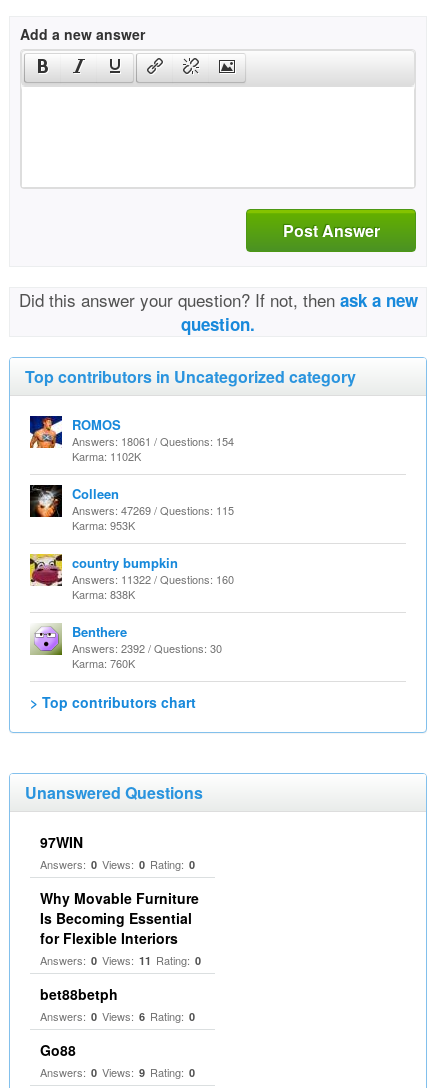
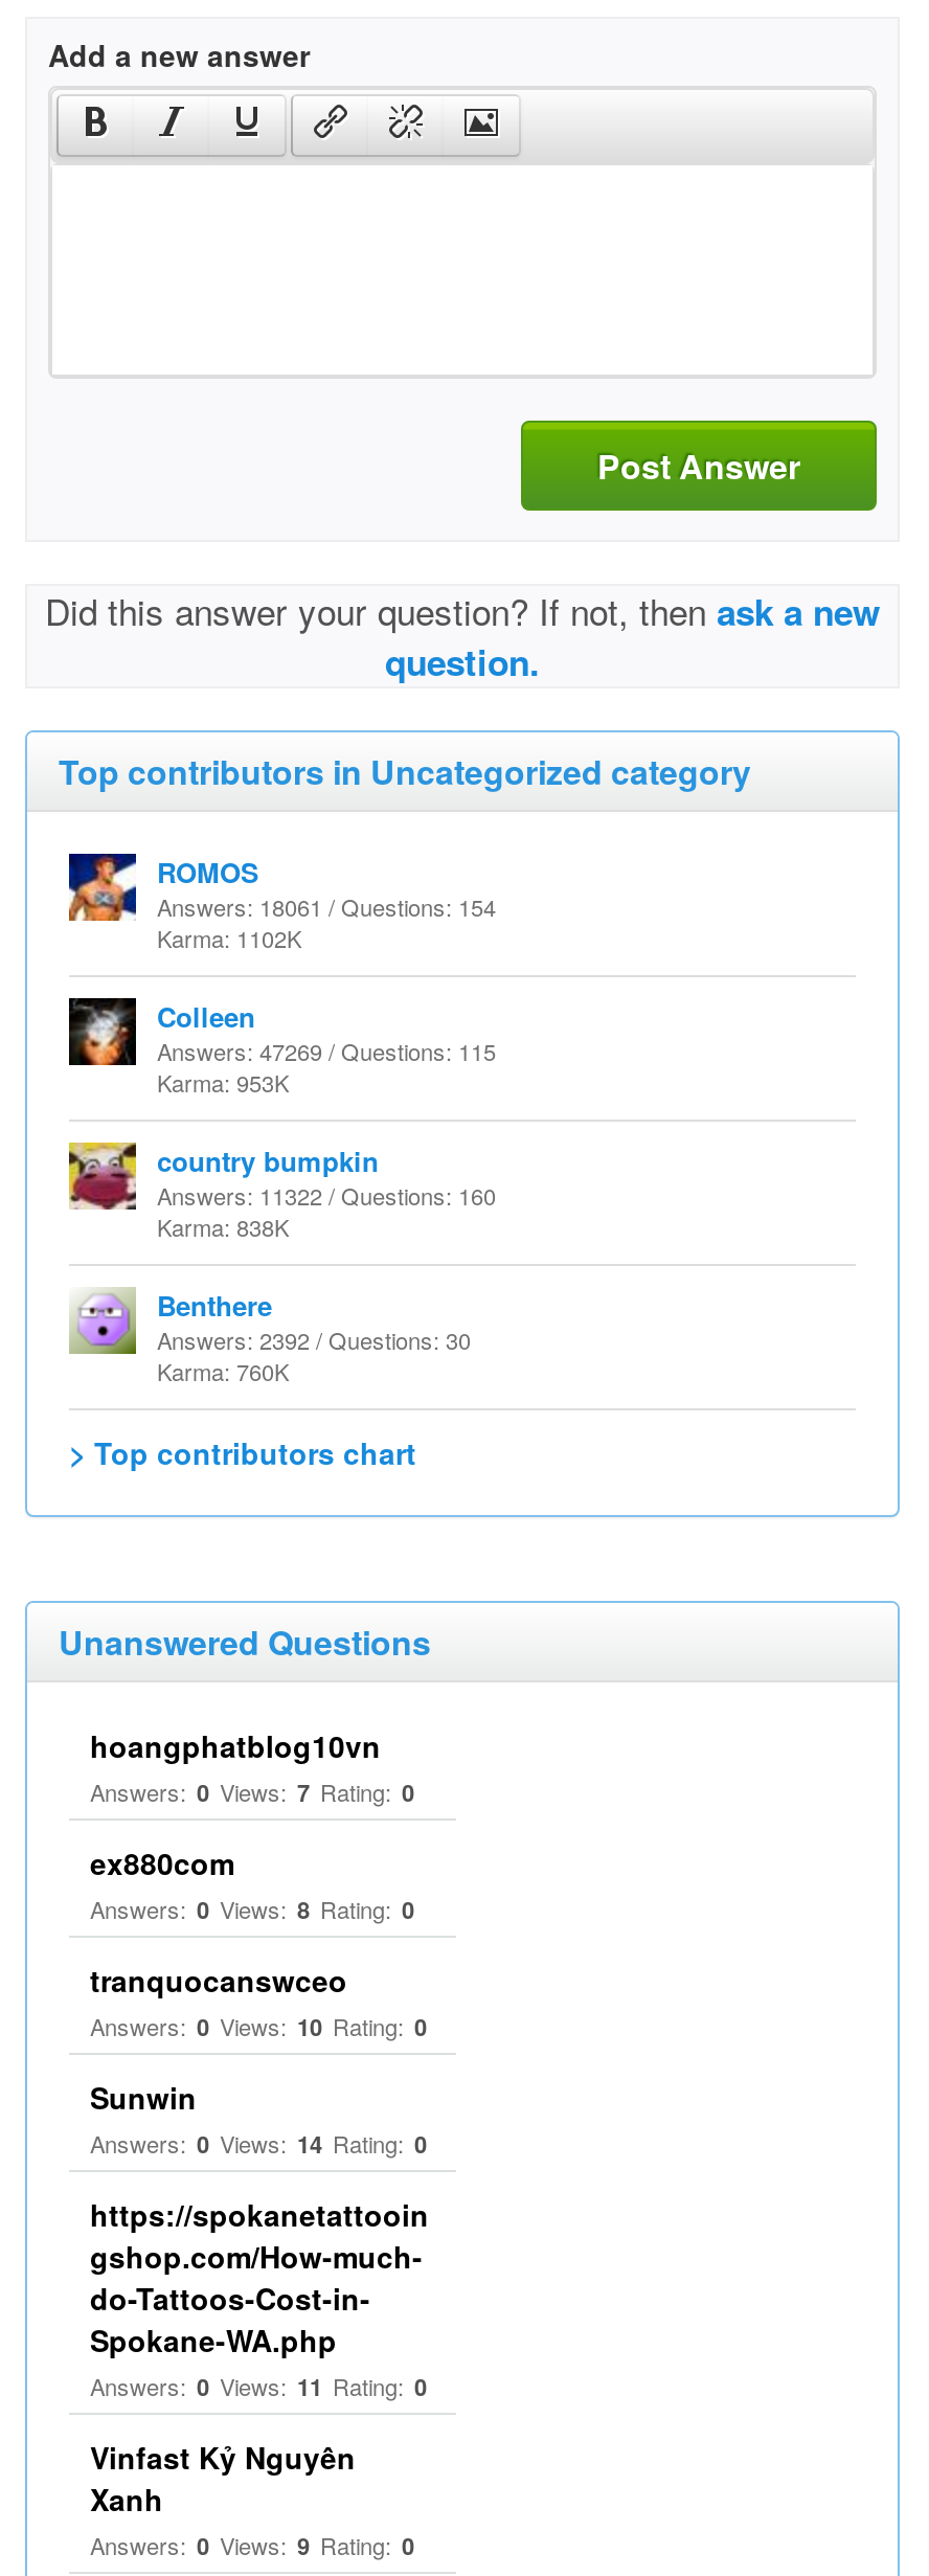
[40,832,199,948] 97WIN | Answers: 0 Views: 0 Rating: 0 | Why Movable Furniture | Is Becoming Essential | for Flexible Interiors -> [90,1724,429,2360] hoangphatblog10vn | Answers: 0 Views: 7 Rating: 0 | ex880com | Answers: 0 Views: 8 Rating: 0 | tranquocanswceo | Answers: 0 Views: 10 Rating: 0 | Sunwin | Answers: 0 Views: 14 Rating: 0 | https://spokanetattooin | gshop.com/How-much- | do-Tattoos-Cost-in- | Spokane-WA.php
moved [40,952,201,968] -> [90,2369,427,2402]: Answers: 0 Views: 11 Rating: 0
[40,984,195,1060] bet88betph | Answers: 0 Views: 6 Rating: 0 | Go88 -> [90,2436,356,2519] Vinfast Kỷ Nguyên | Xanh

